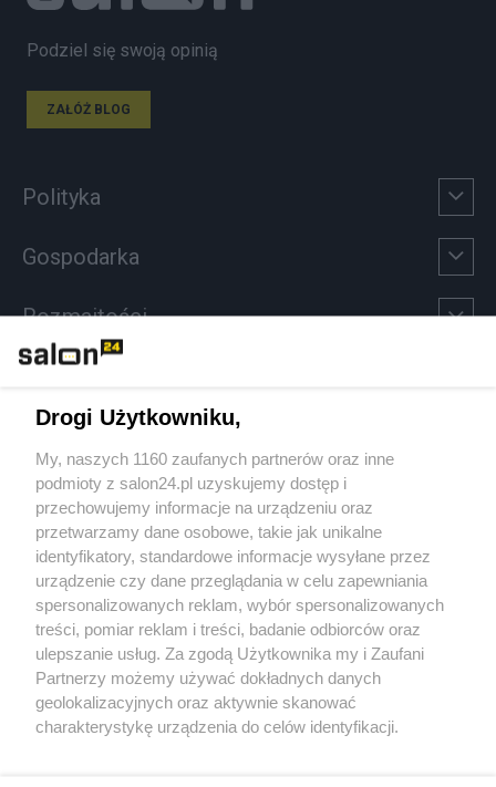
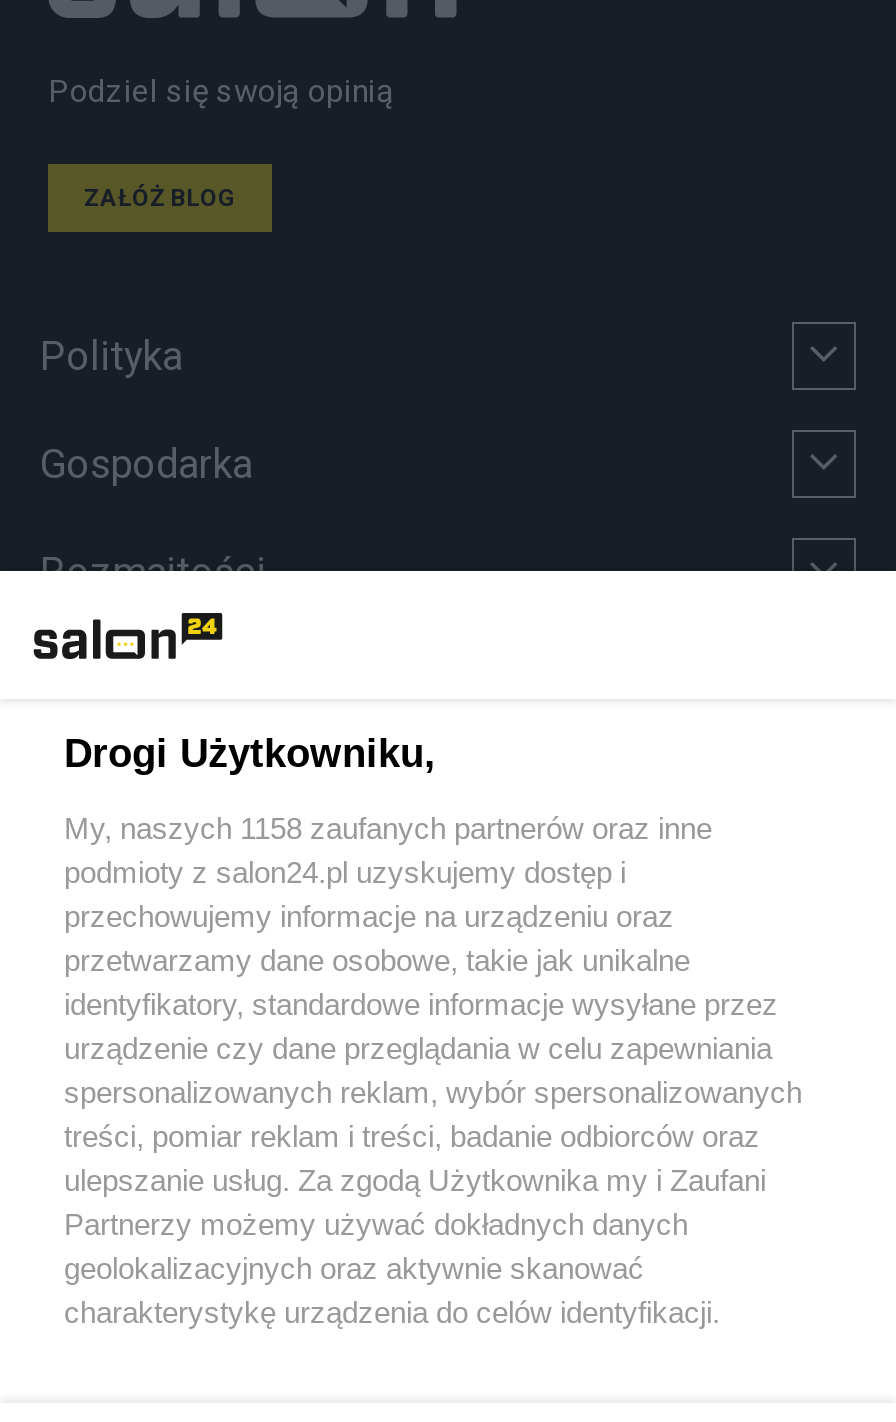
[35,448,394,467] My, naszych 1160 zaufanych partnerów oraz inne -> [64,810,712,844] My, naszych 1158 zaufanych partnerów oraz inne

